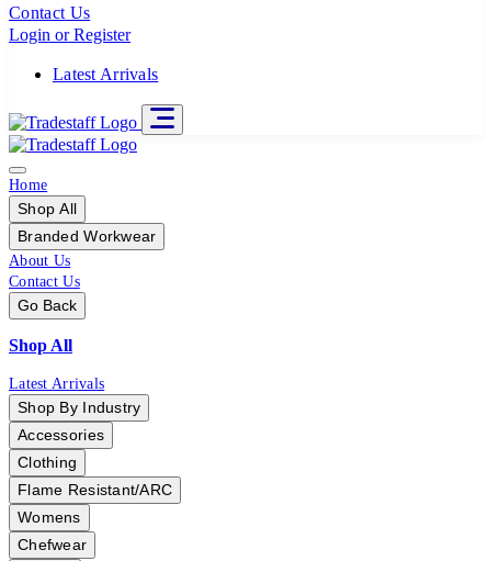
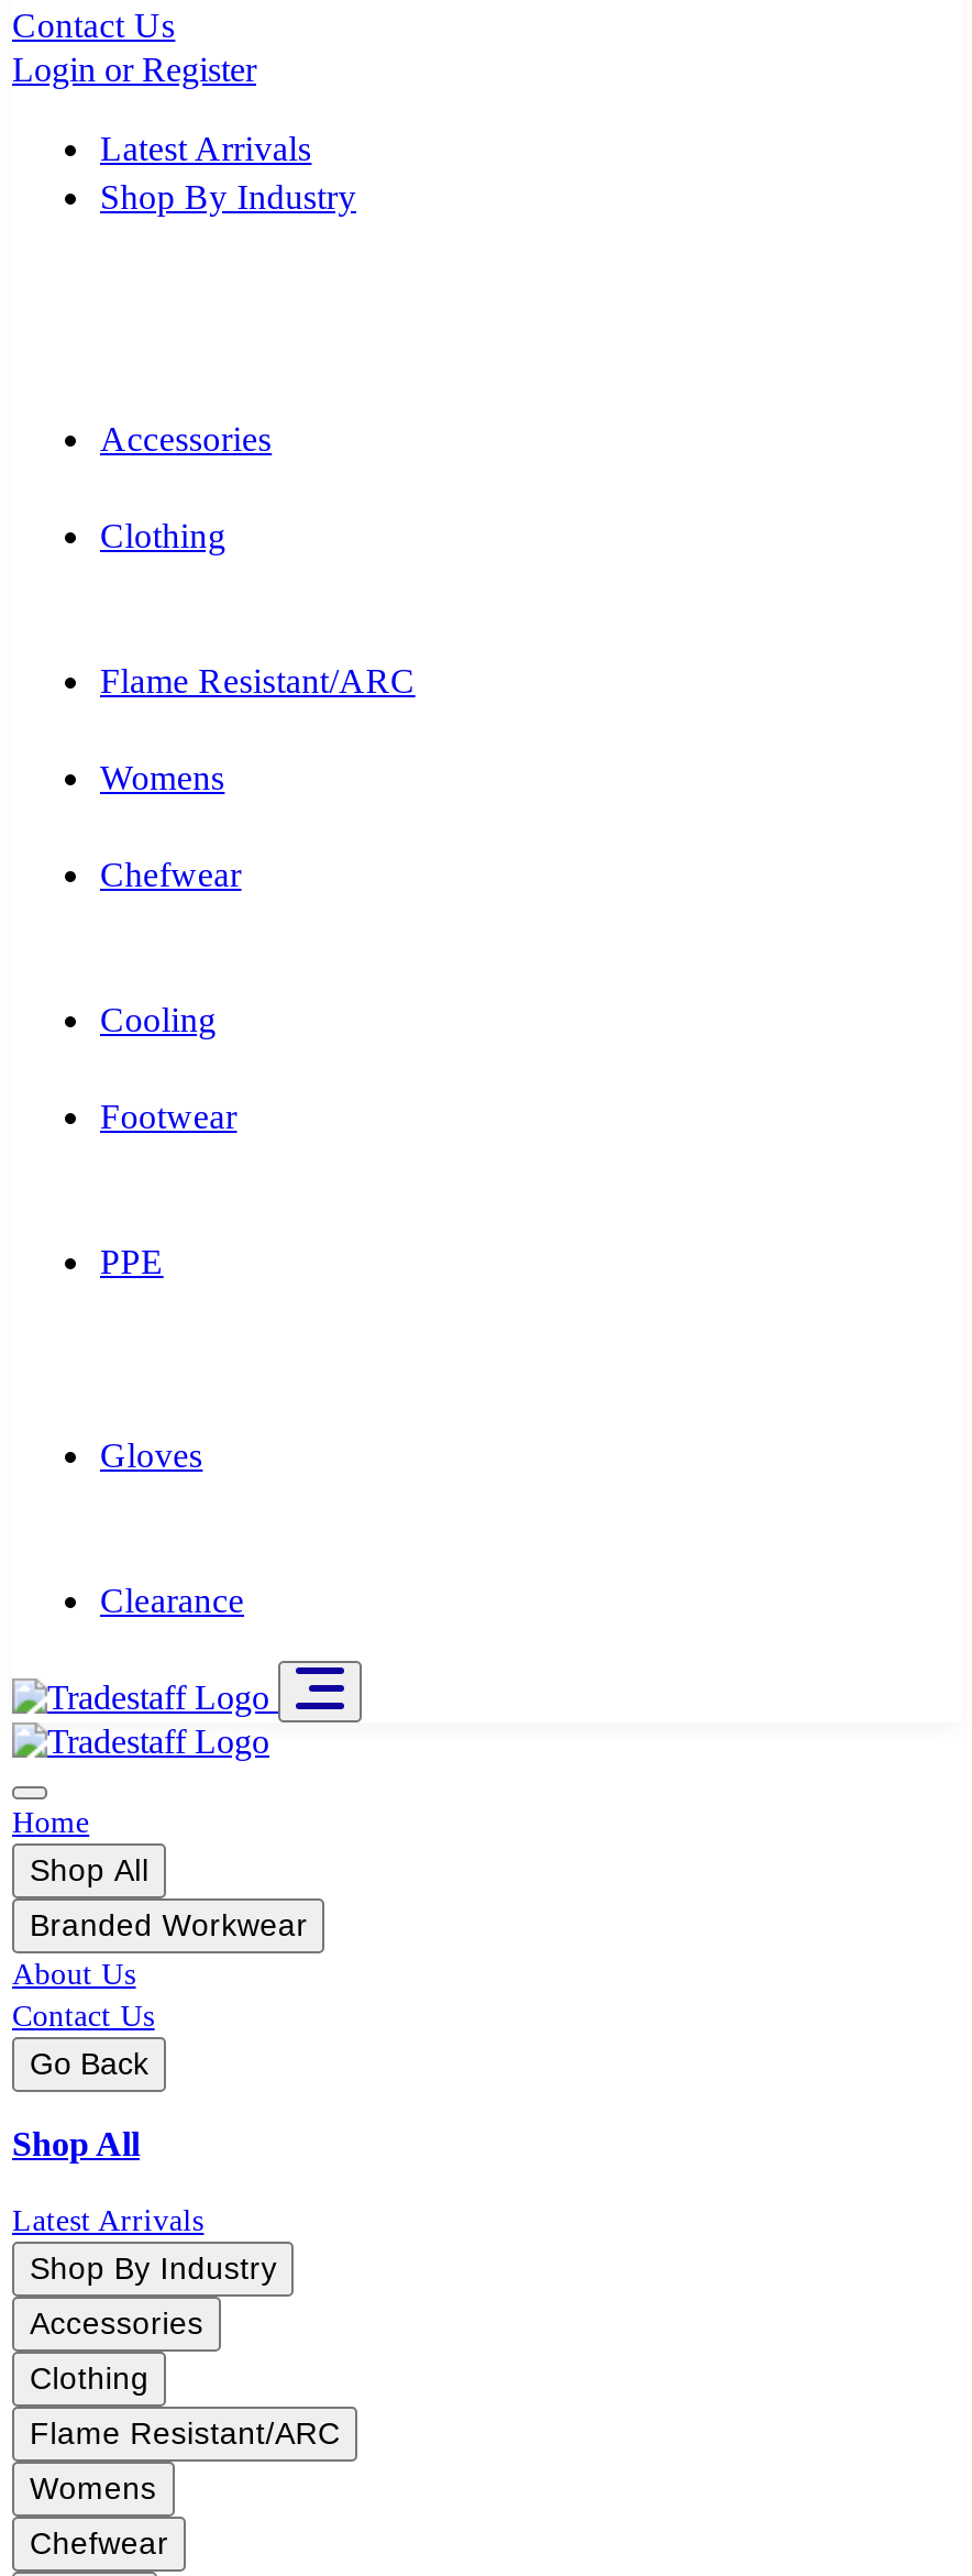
none -> [100,178,356,216] Shop By Industry
none -> [100,420,272,554] Accessories | Clothing
none -> [100,662,415,893] Flame Resistant/ARC | Womens | Chefwear
none -> [100,1001,237,1135] Cooling | Footwear
none -> [100,1243,163,1280] PPE
none -> [100,1436,203,1474] Gloves
none -> [100,1582,244,1619] Clearance

